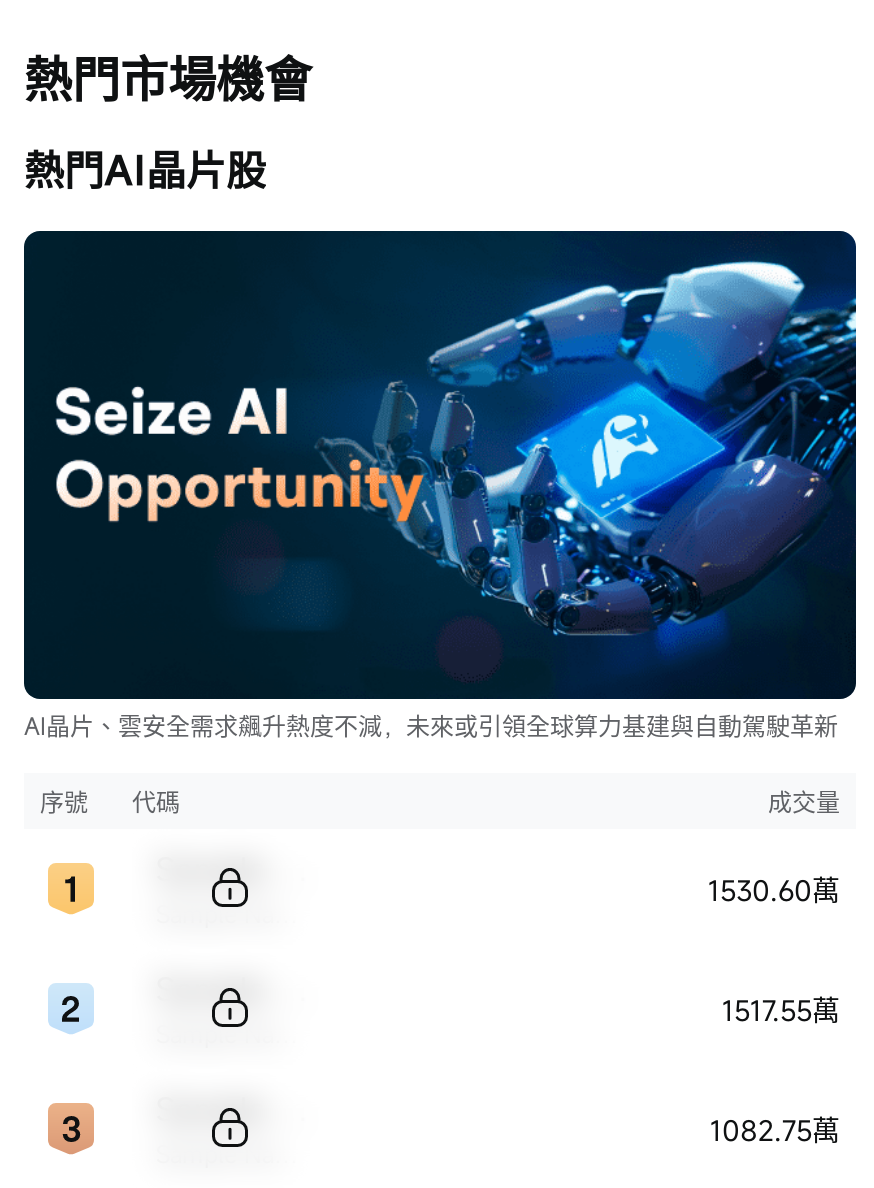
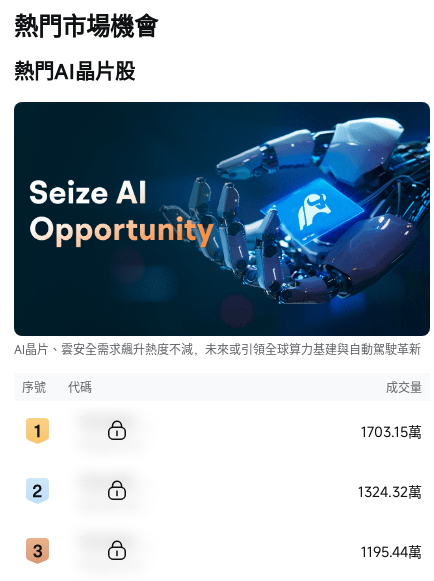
[708,870,840,908] 1530.60萬 -> [361,422,422,441] 1703.15萬
[722,990,840,1028] 1517.55萬 -> [358,482,422,501] 1324.32萬
[710,1110,840,1148] 1082.75萬 -> [361,542,422,561] 1195.44萬

